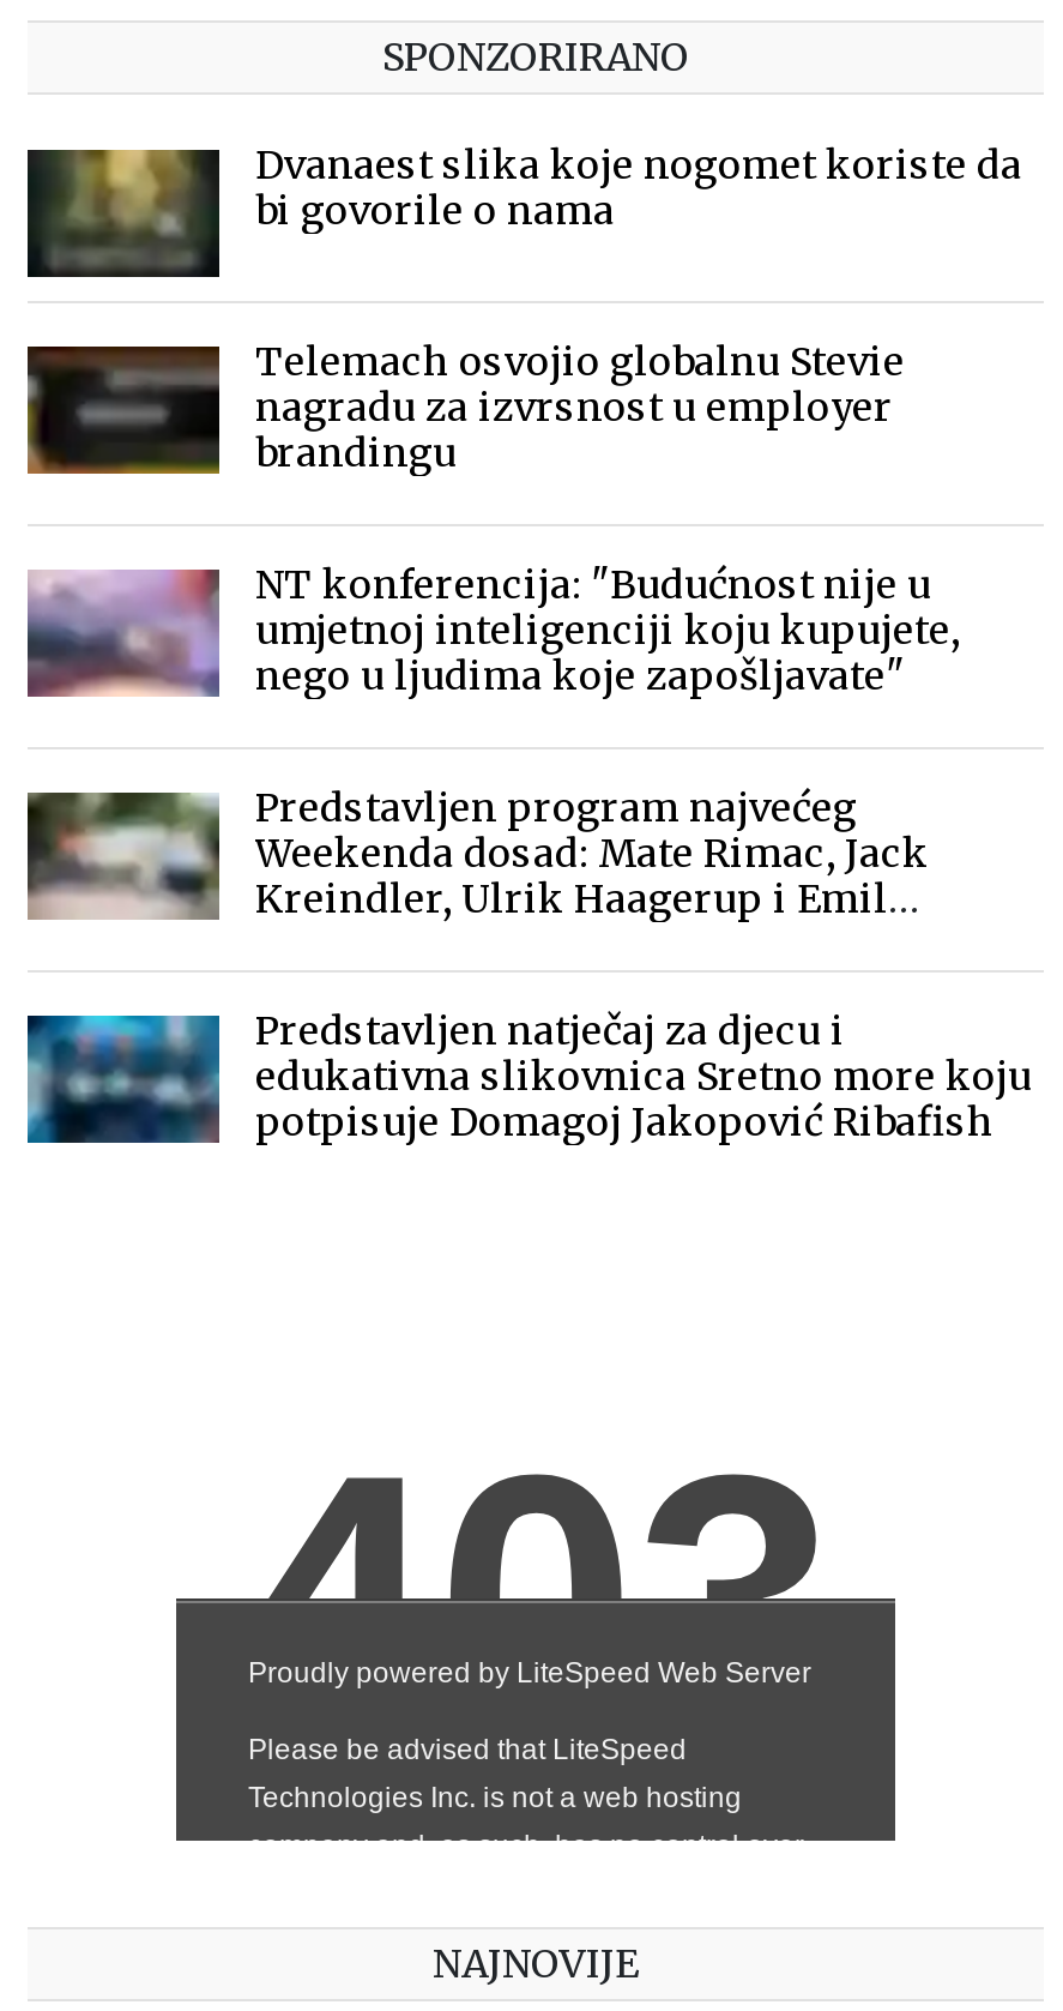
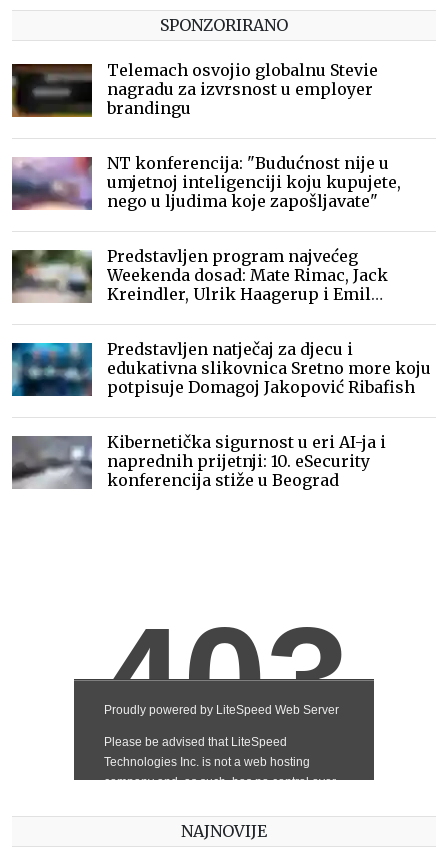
[25,141,1022,279] [image] | Dvanaest slika koje nogomet koriste da | bi govorile o nama -> none
moved [25,337,993,1145] -> [11,60,415,397]: [image] | Telemach osvojio globalnu Stevie | nagradu za izvrsnost u employer | ... | Predstavljen natječaj za djecu i | potpisuje Domagoj Jakopović Ribafish
none -> [11,432,386,490] [image] | Kibernetička sigurnost u eri AI-ja i | naprednih prijetnji: 10. eSecurity | konferencija stiže u Beograd

